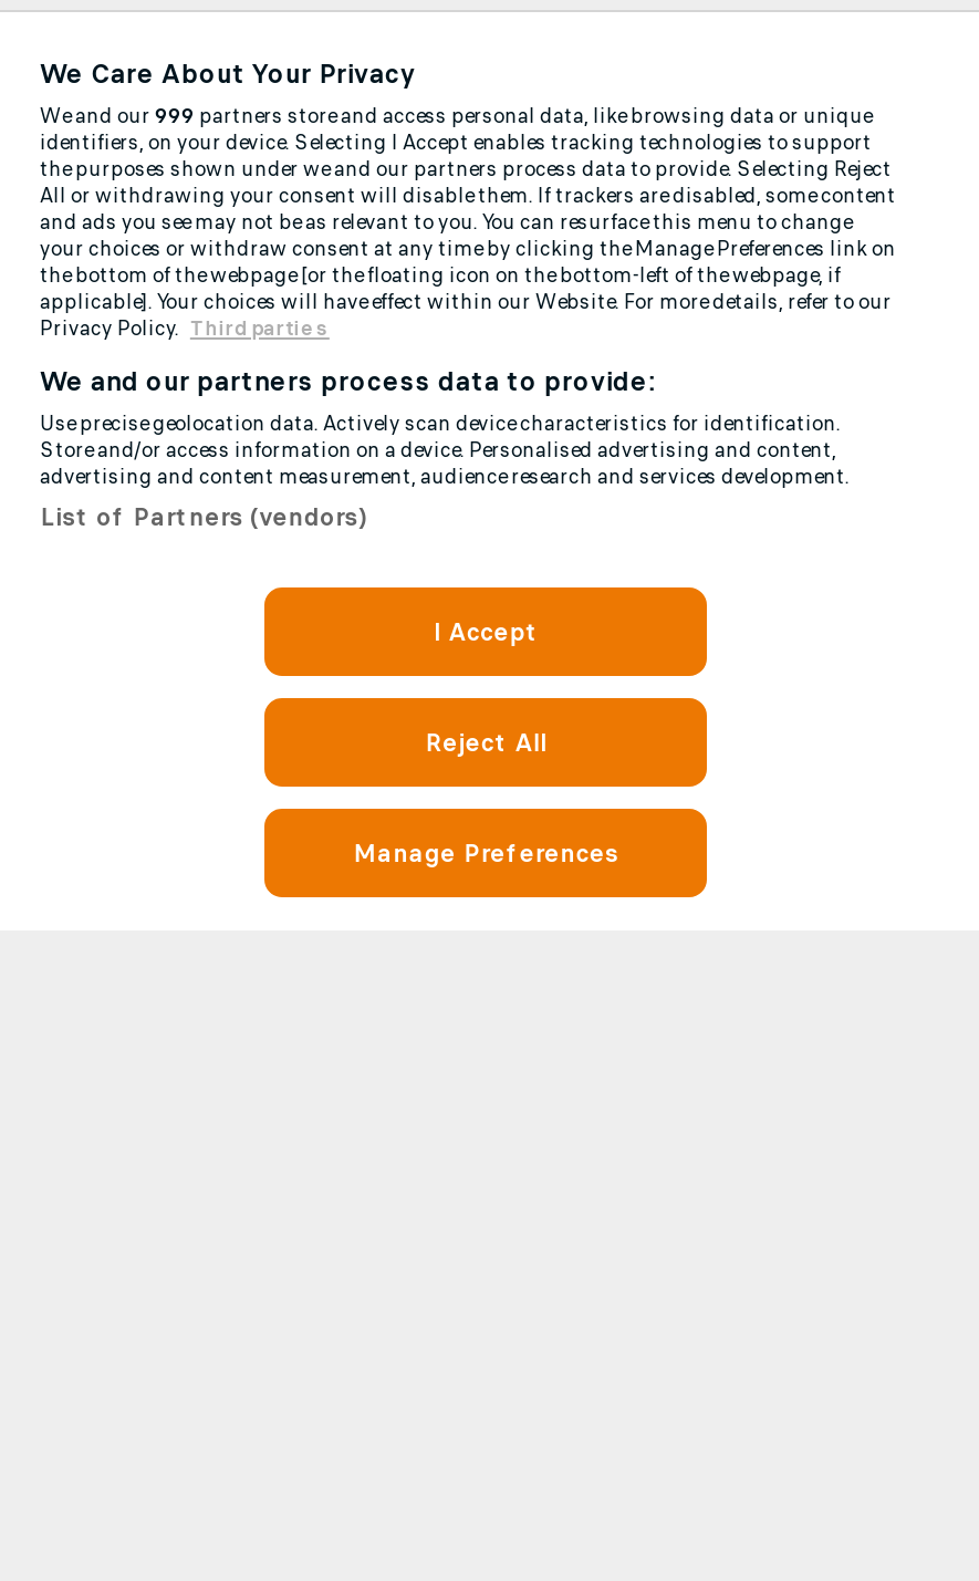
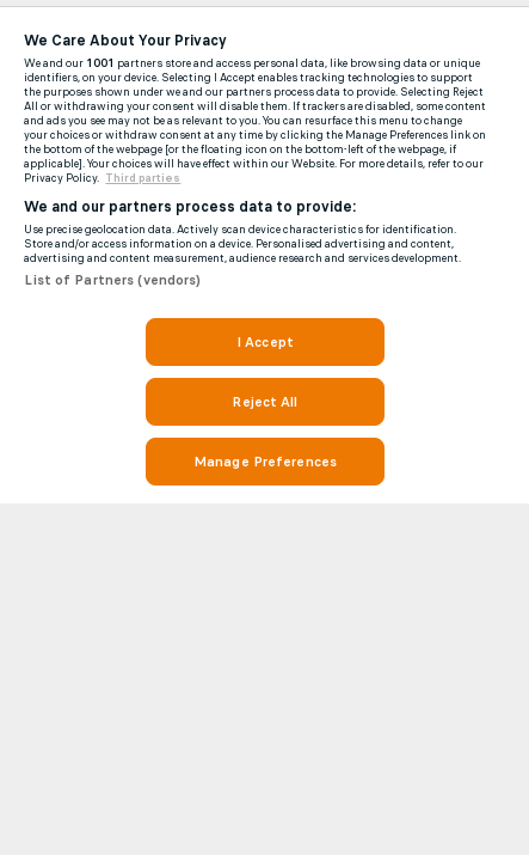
[40,103,871,129] We and our 999 partners store and access personal data, like browsing data or unique -> [24,56,481,71] We and our 1001 partners store and access personal data, like browsing data or unique

